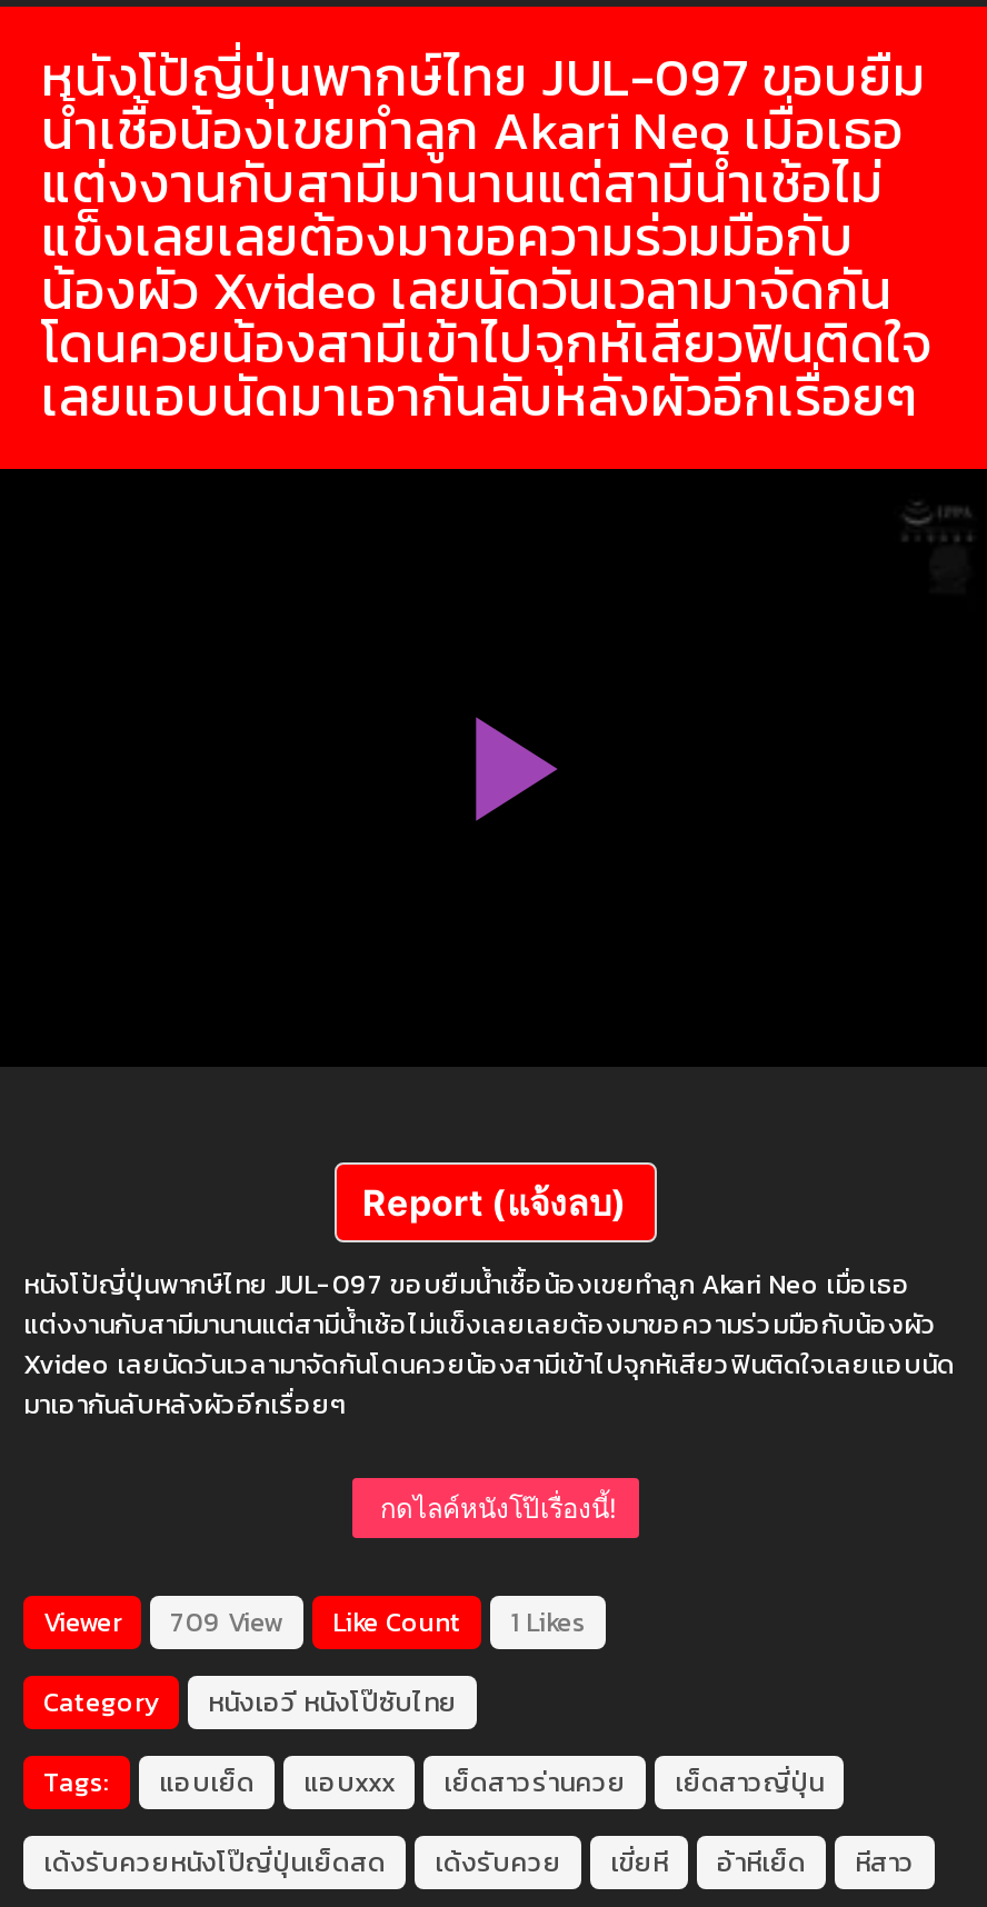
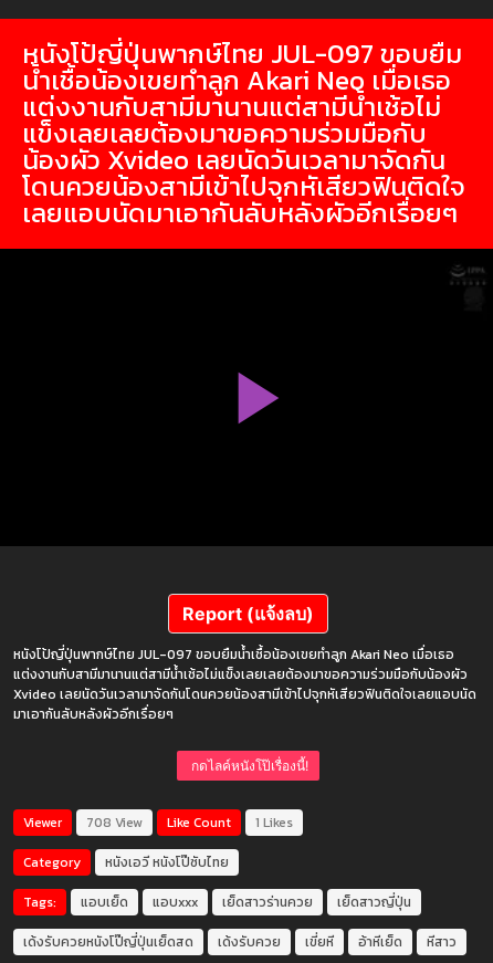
[43,1603,586,1643] Viewer 709 View Like Count 1 Likes -> [23,813,293,833] Viewer 708 View Like Count 1 Likes

